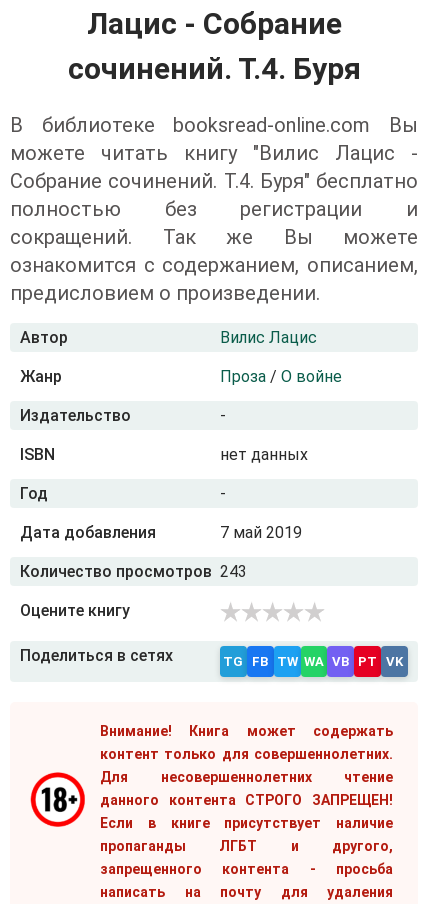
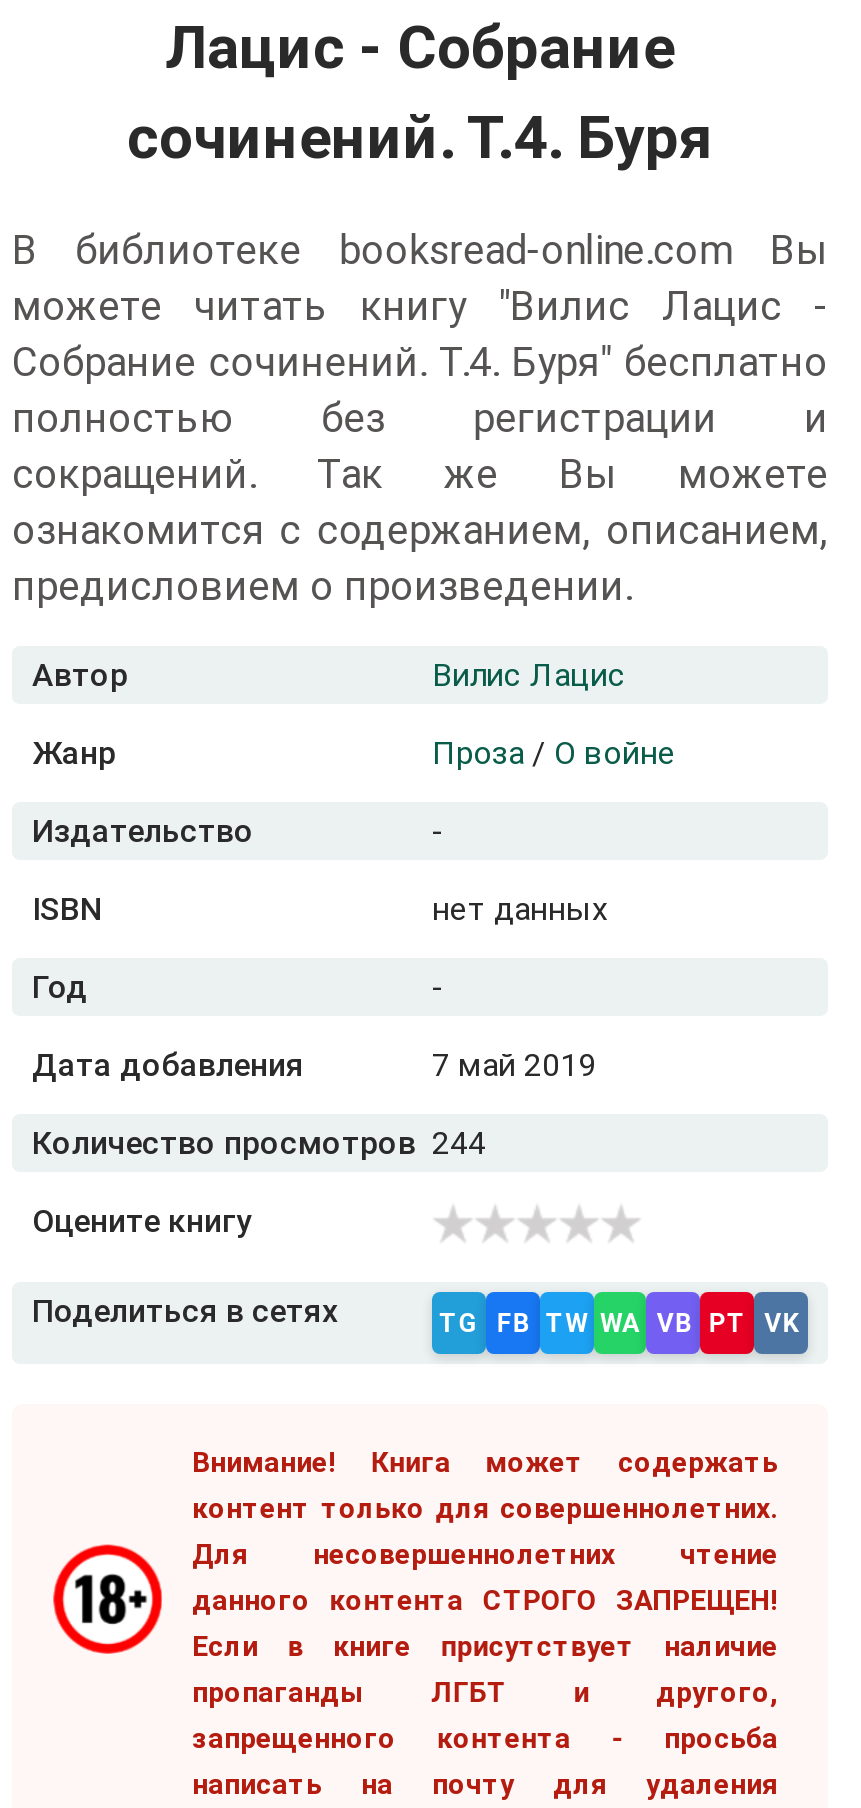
[20,562,247,581] Количество просмотров 243 -> [32,1124,486,1162] Количество просмотров 244

